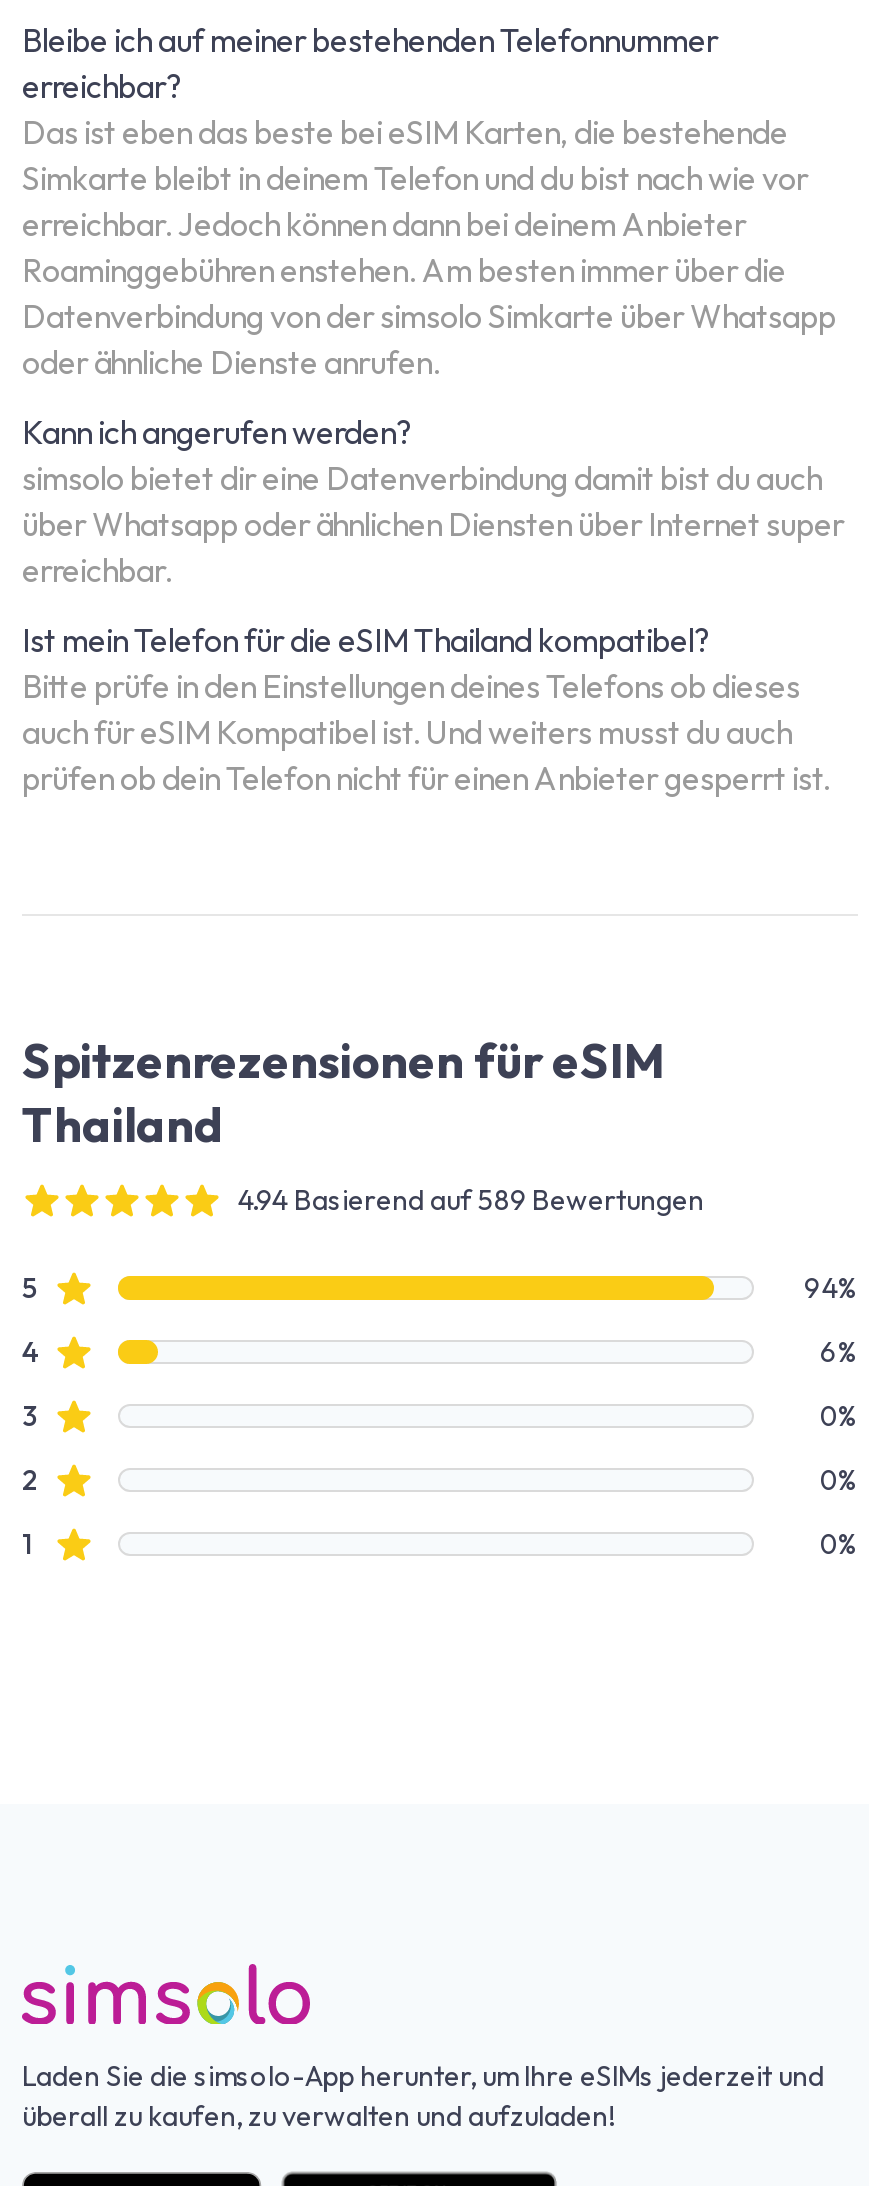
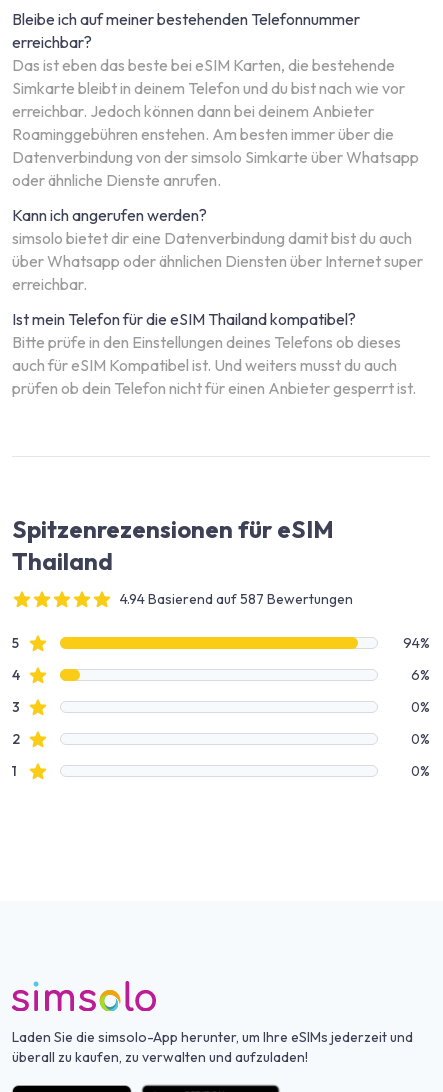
[238,1182,704,1218] 4.94 Basierend auf 589 Bewertungen -> [120,590,353,608] 4.94 Basierend auf 587 Bewertungen

